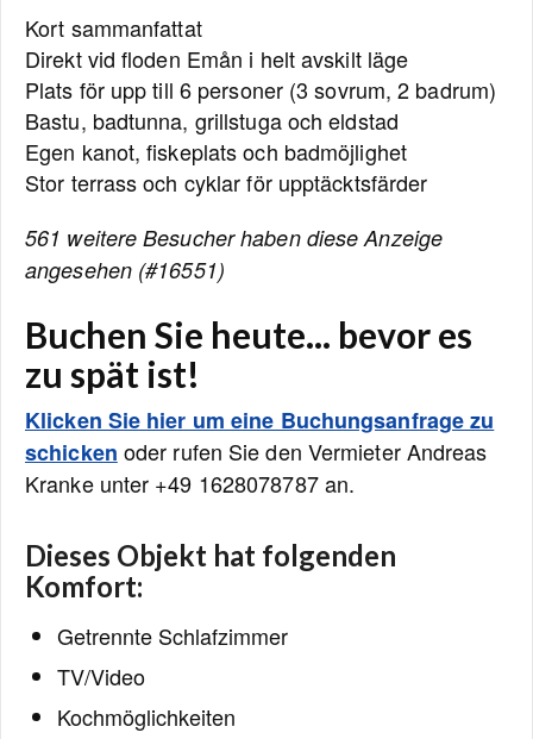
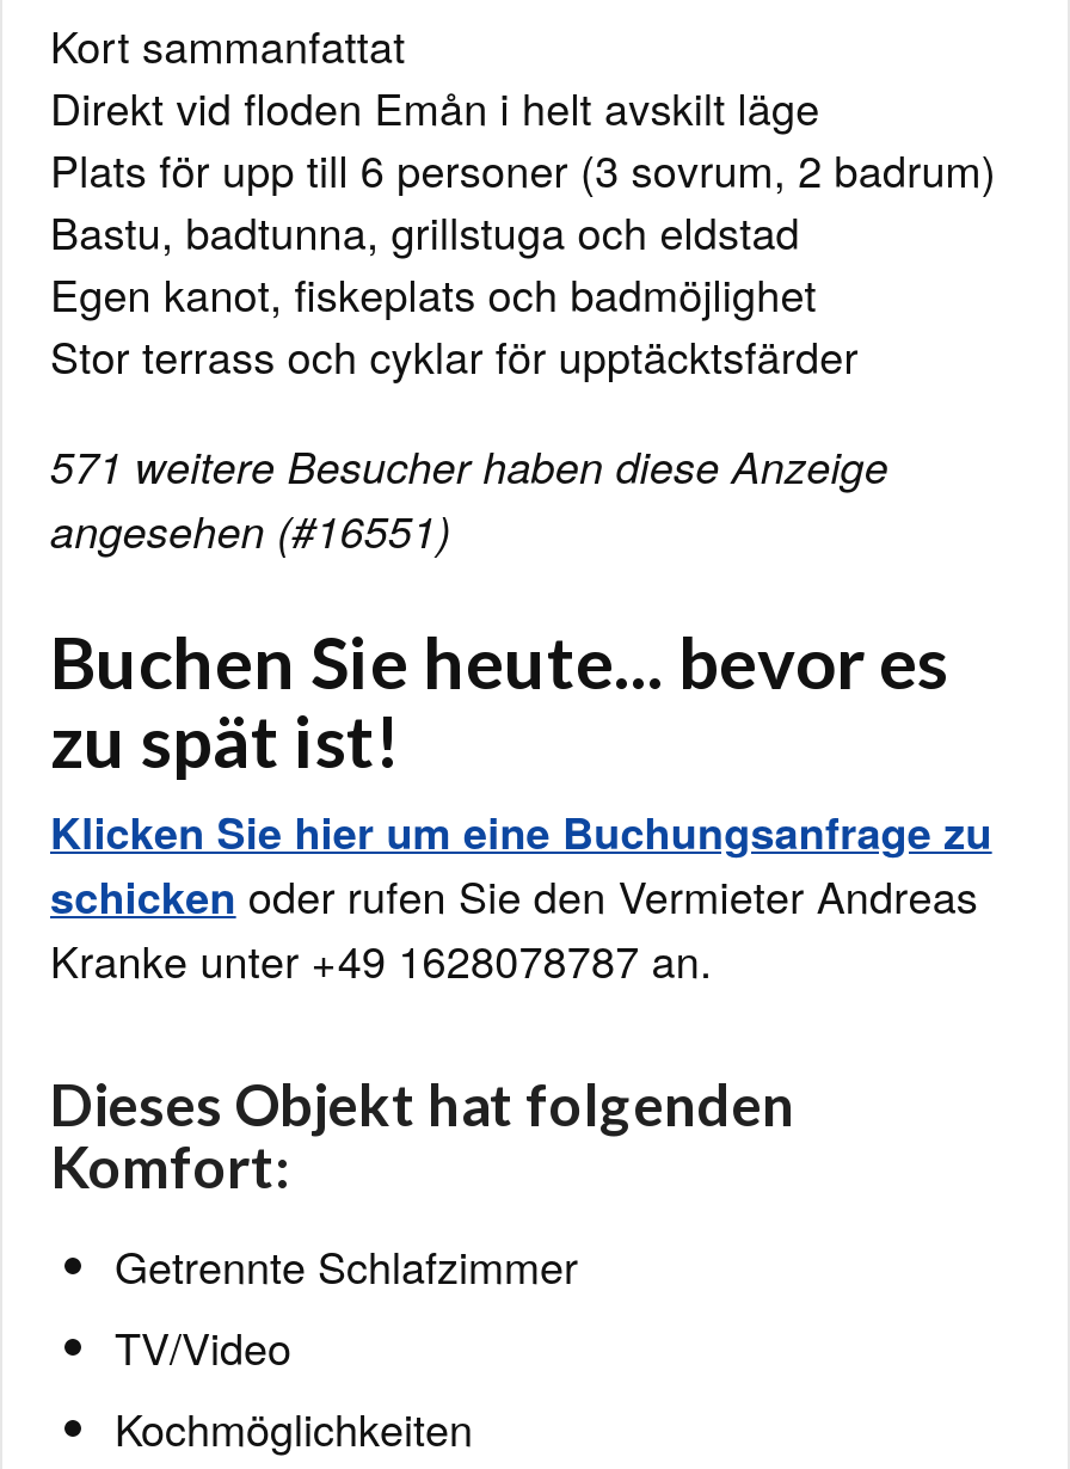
[25,223,443,252] 561 weitere Besucher haben diese Anzeige -> [50,436,888,496] 571 weitere Besucher haben diese Anzeige

